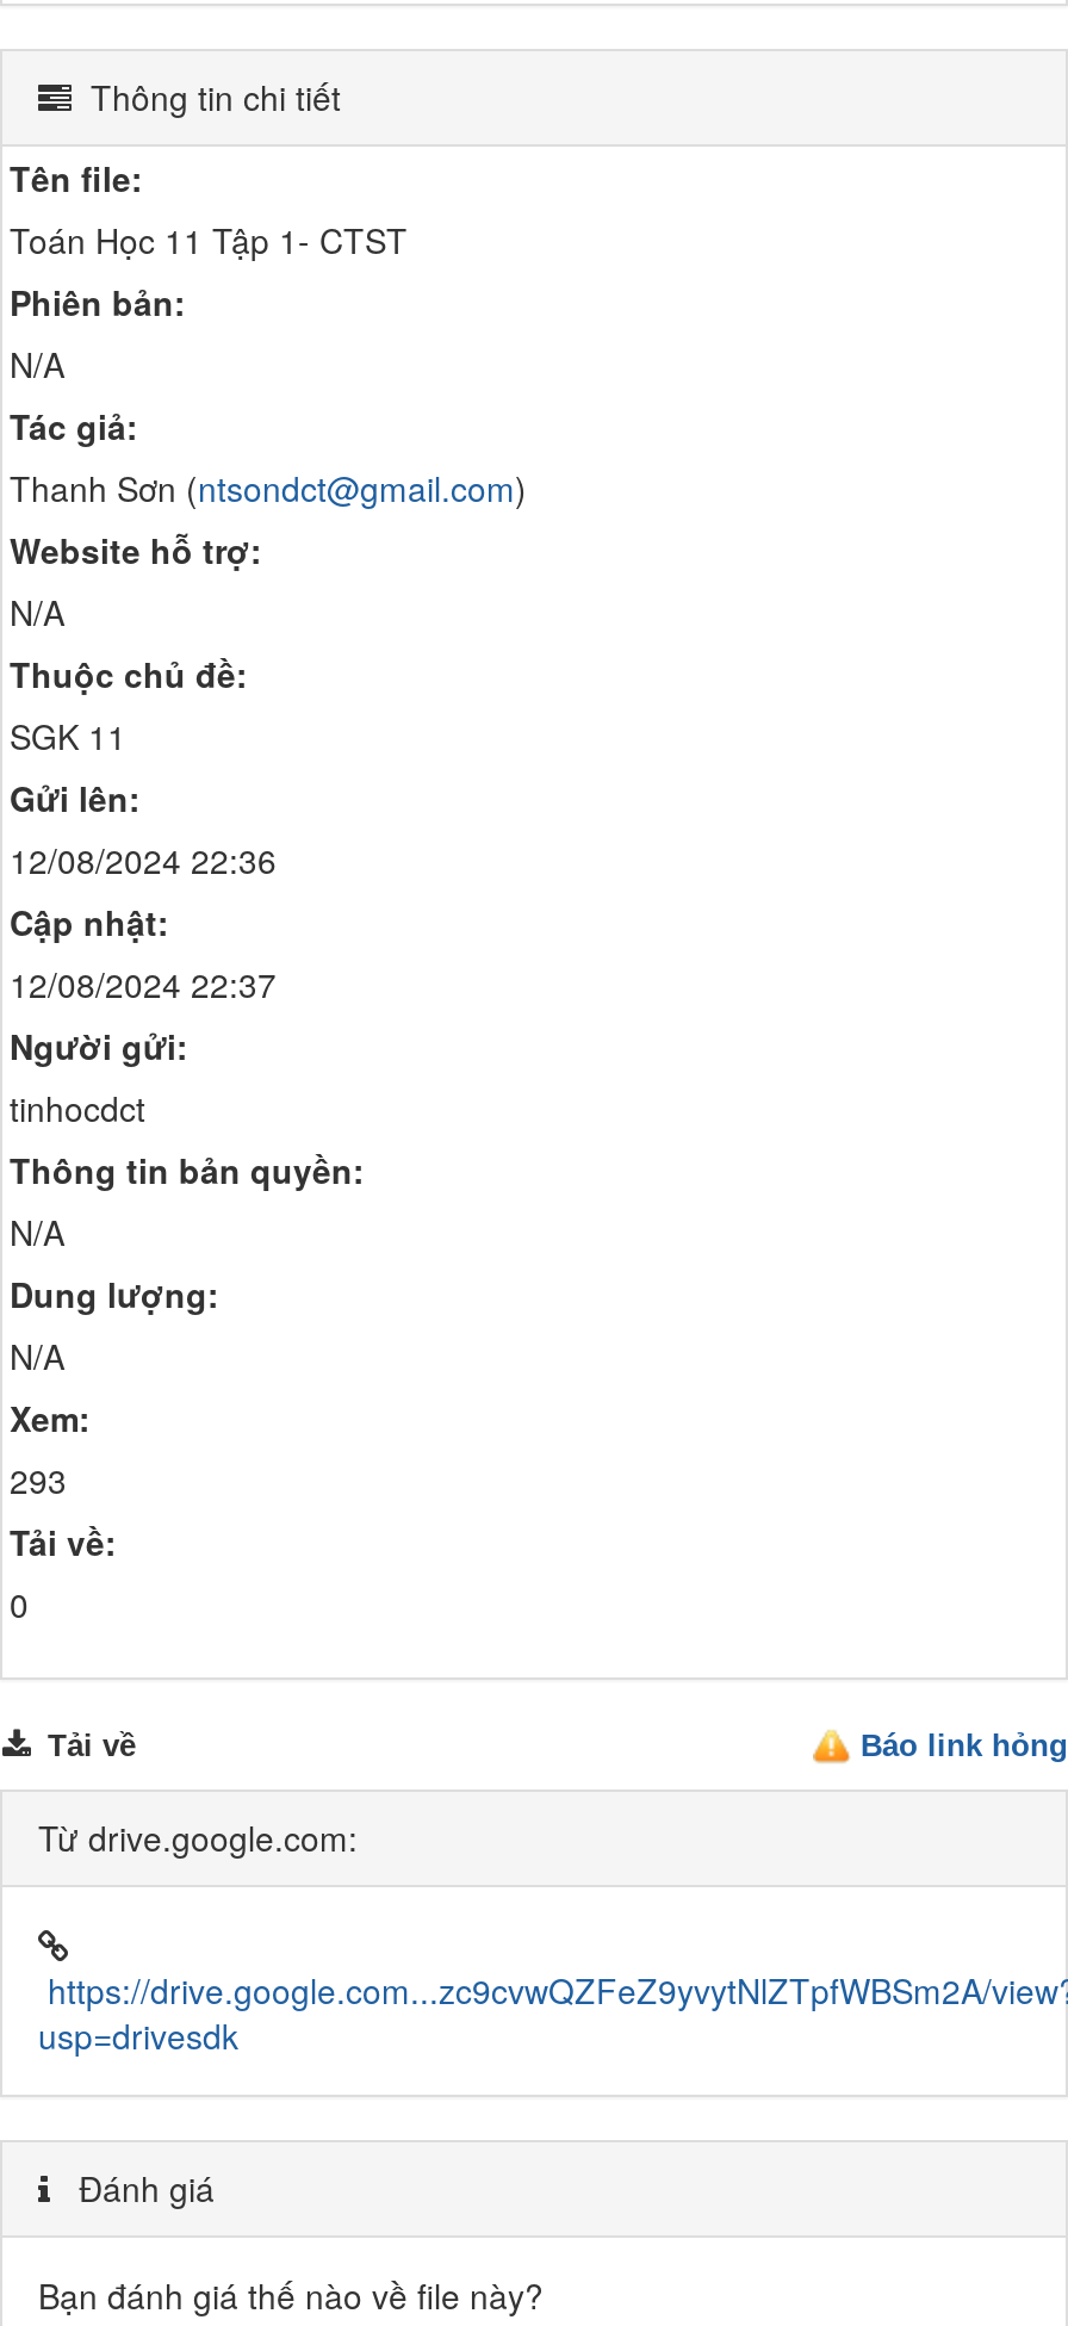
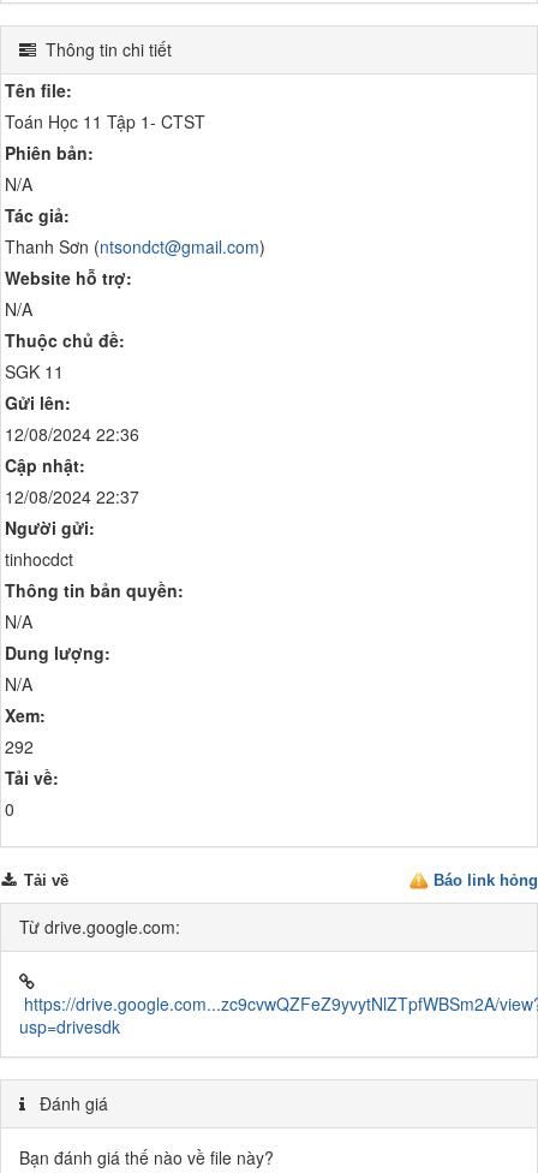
[10,1456,67,1504] 293 -> [5,735,34,759] 292

